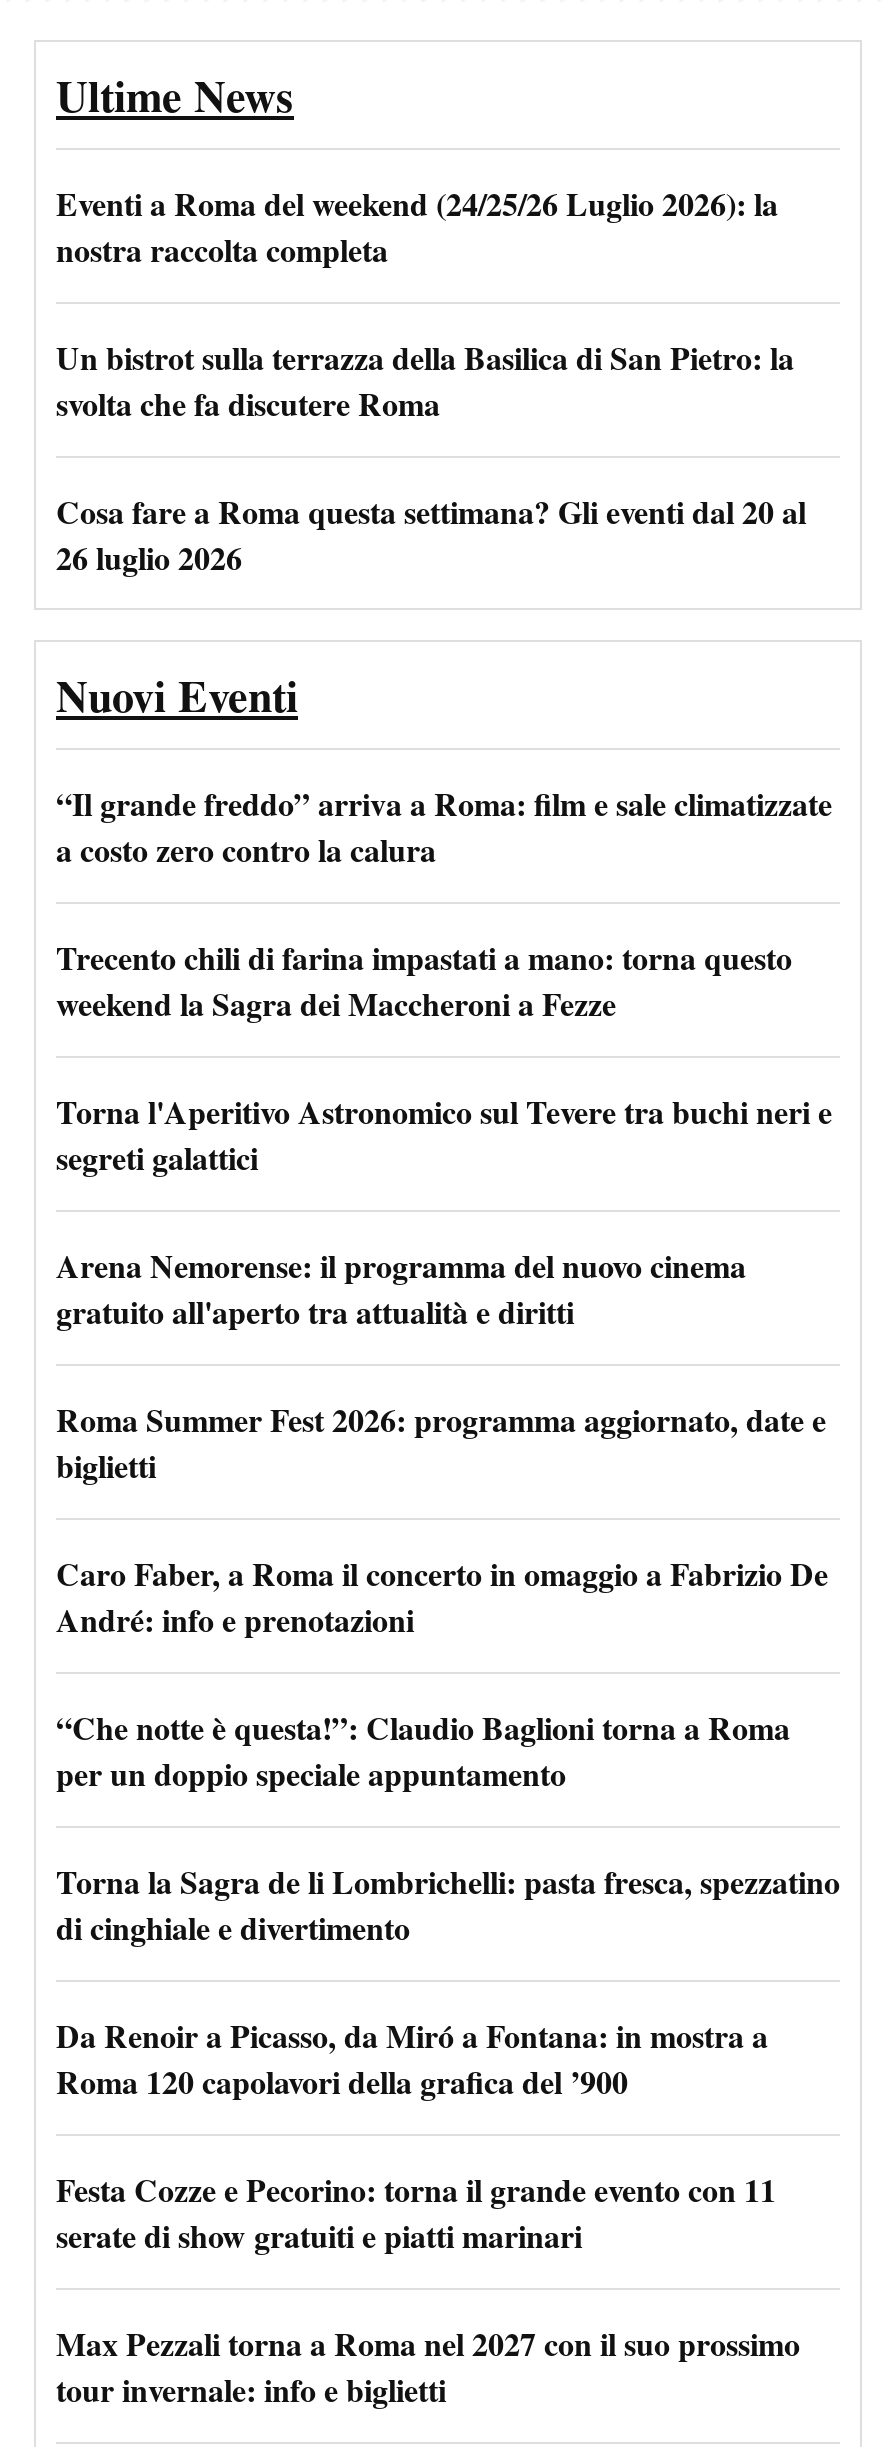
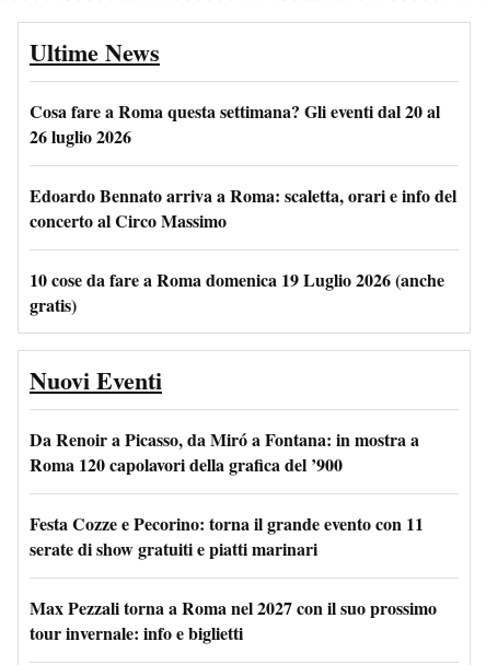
[56,180,794,426] Eventi a Roma del weekend (24/25/26 Luglio 2026): la | nostra raccolta completa | Un bistrot sulla terrazza della Basilica di San Pietro: la | svolta che fa discutere Roma -> none
none -> [30,183,456,317] Edoardo Bennato arriva a Roma: scaletta, orari e info del | concerto al Circo Massimo | 10 cose da fare a Roma domenica 19 Luglio 2026 (anche | gratis)
[56,780,840,1950] “Il grande freddo” arriva a Roma: film e sale climatizzate | a costo zero contro la calura | Trecento chili di farina impastati a mano: torna questo | weekend la Sagra dei Maccheroni a Fezze | Torna l'Aperitivo Astronomico sul Tevere tra buchi neri e | segreti galattici | Arena Nemorense: il programma del nuovo cinema | gratuito all'aperto tra attualità e diritti | Roma Summer Fest 2026: programma aggiornato, date e | biglietti | Caro Faber, a Roma il concerto in omaggio a Fabrizio De | André: info e prenotazioni | “Che notte è questa!”: Claudio Baglioni torna a Roma | per un doppio speciale appuntamento | Torna la Sagra de li Lombrichelli: pasta fresca, spezzatino | di cinghiale e divertimento -> none

